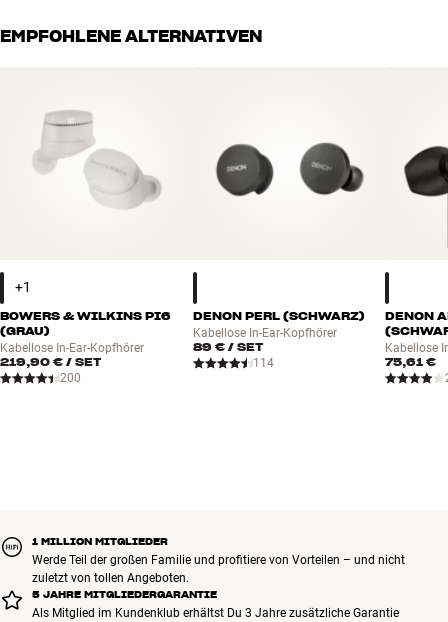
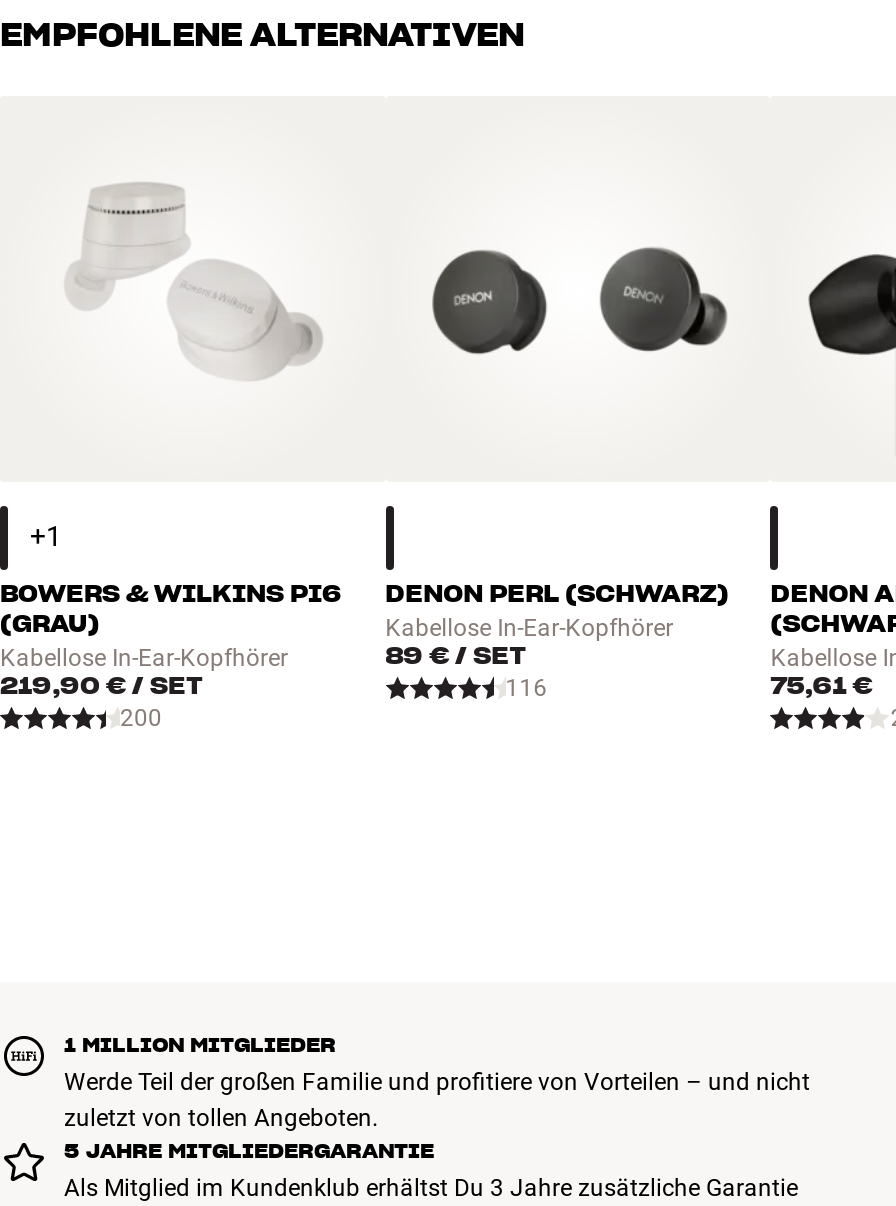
[253,356,274,370] 114 -> [505,674,547,702] 116

